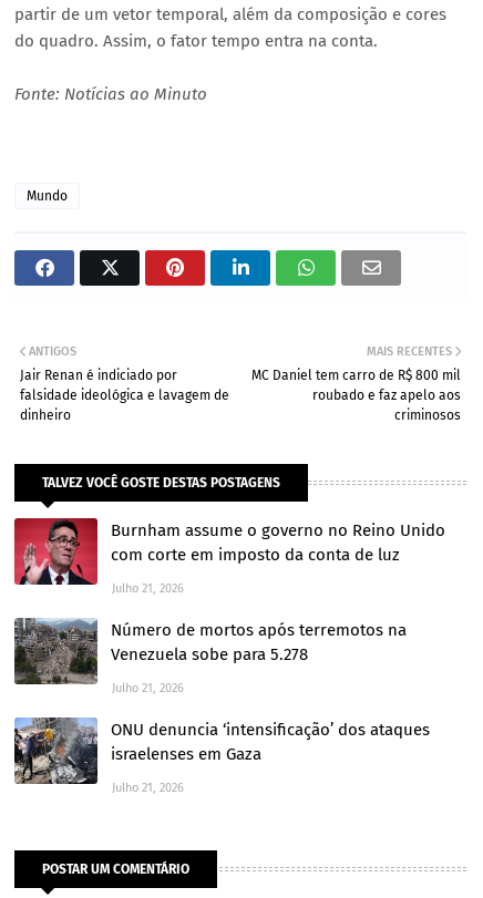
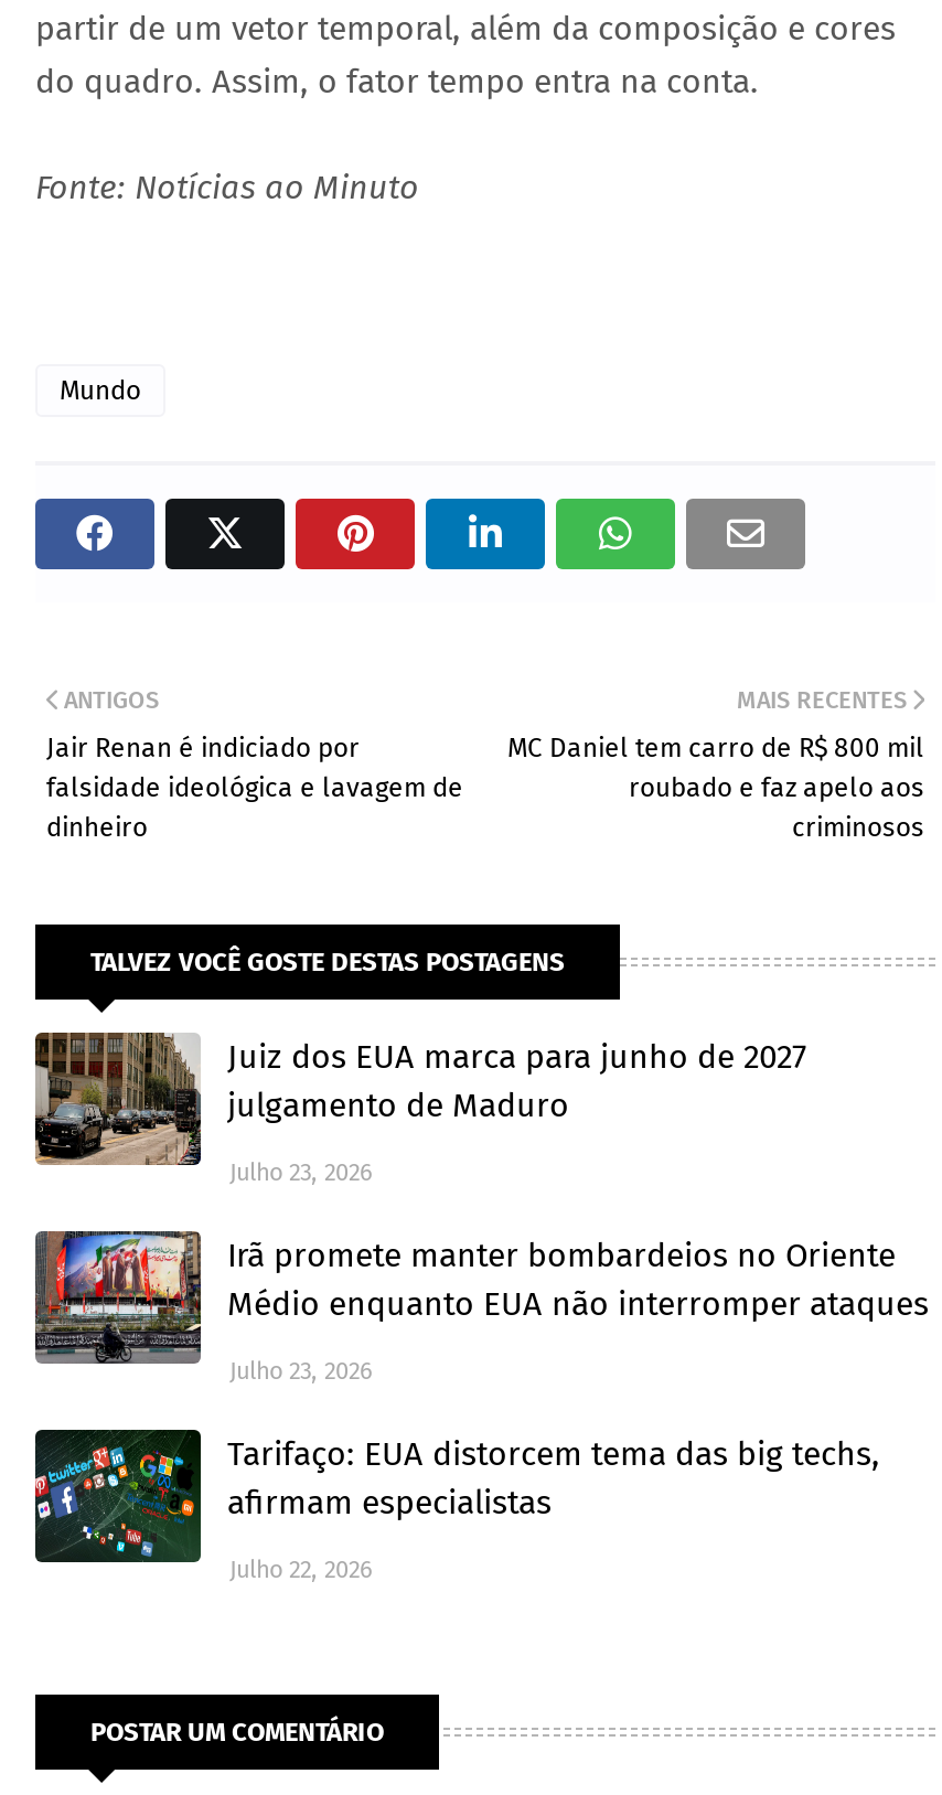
[13,517,445,586] [image] | Burnham assume o governo no Reino Unido | com corte em imposto da conta de luz -> [33,1033,807,1167] [image] | Juiz dos EUA marca para junho de 2027 | julgamento de Maduro
[112,582,184,596] Julho 21, 2026 -> [229,1159,373,1188] Julho 23, 2026
[14,618,407,684] [image] | Número de mortos após terremotos na | Venezuela sobe para 5.278 -> [35,1229,929,1361] [image] | Irã promete manter bombardeios no Oriente | Médio enquanto EUA não interromper ataques
[112,681,184,696] Julho 21, 2026 -> [229,1358,373,1386] Julho 23, 2026
[13,718,430,785] [image] | ONU denuncia ‘intensificação’ dos ataques | israelenses em Gaza -> [33,1428,880,1564] [image] | Tarifaço: EUA distorcem tema das big techs, | afirmam especialistas
[112,781,184,795] Julho 21, 2026 -> [229,1556,373,1585] Julho 22, 2026

